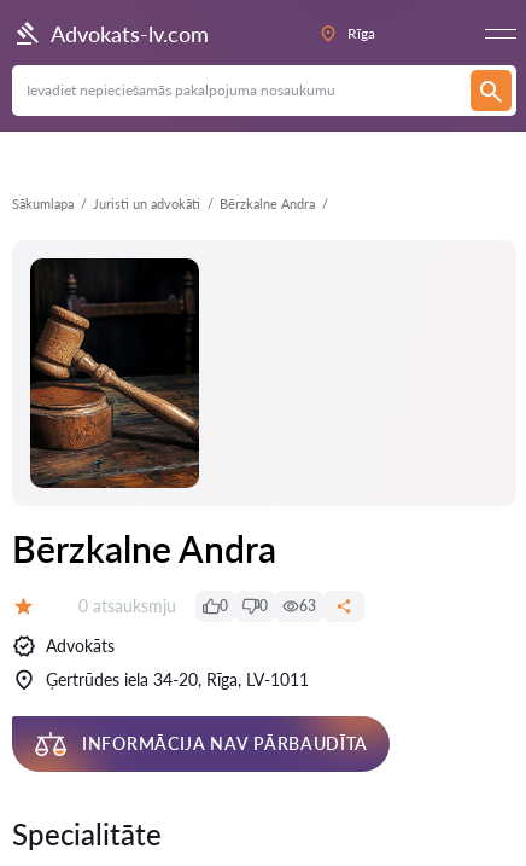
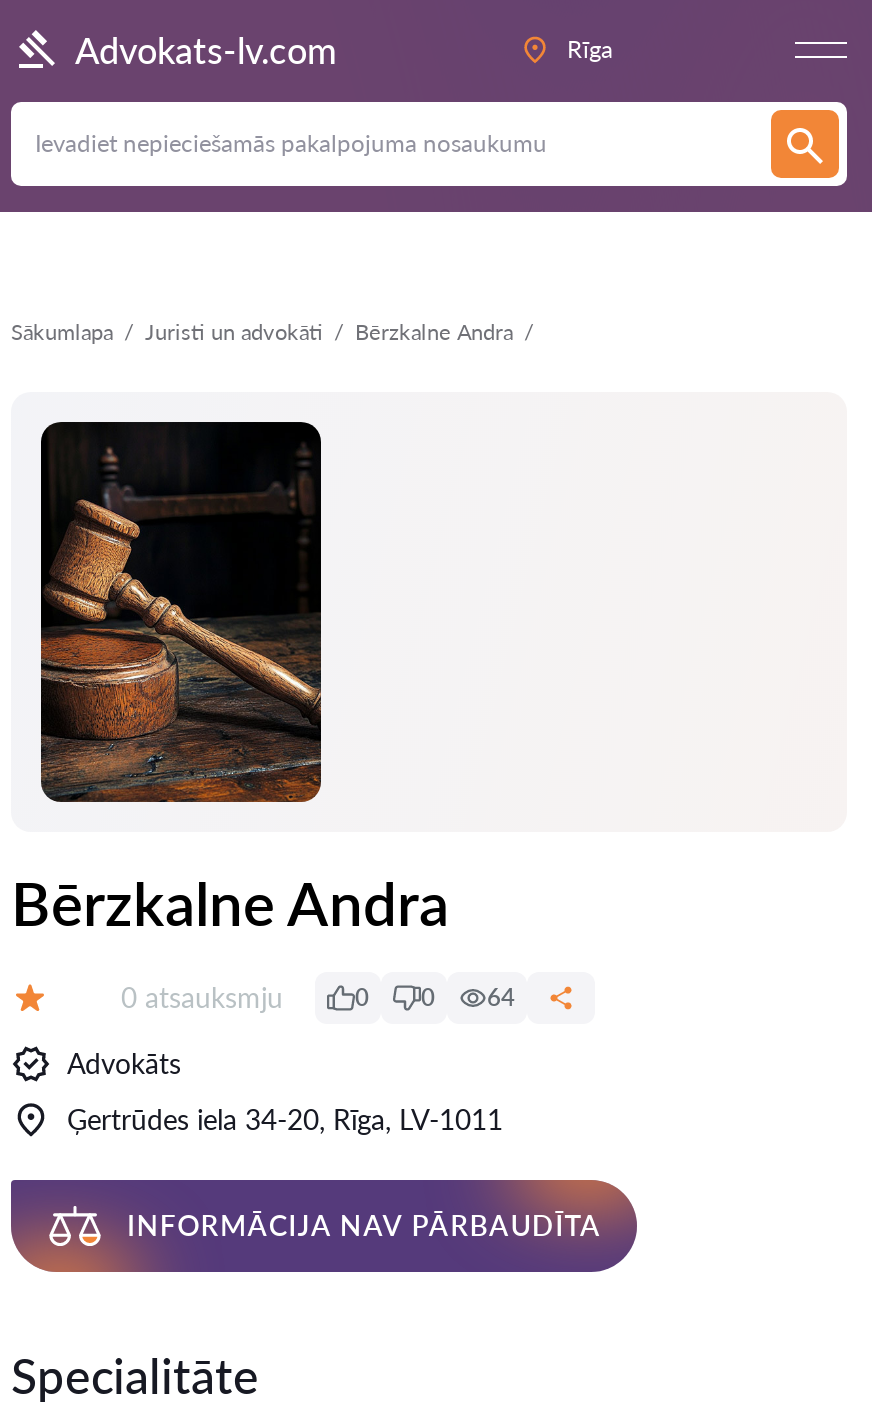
[299,597,316,615] 63 -> [487,982,515,1012] 64

